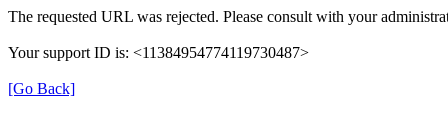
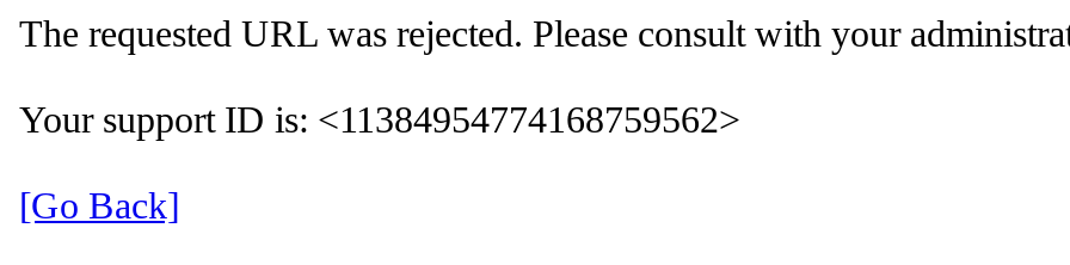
[8,44,309,61] Your support ID is: <11384954774119730487> -> [19,99,740,140] Your support ID is: <11384954774168759562>

